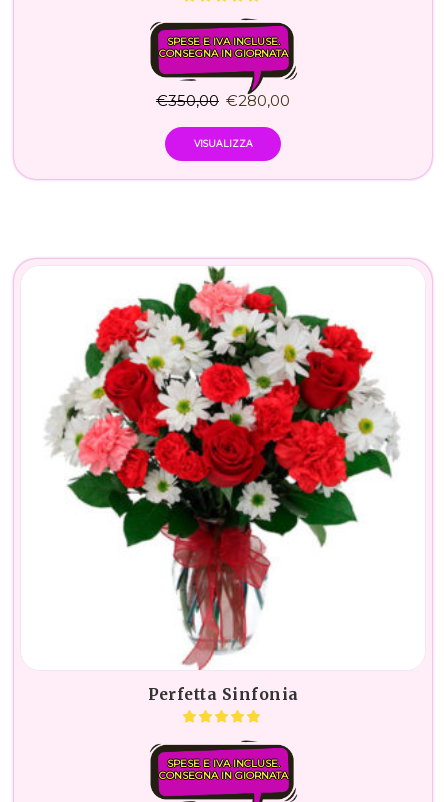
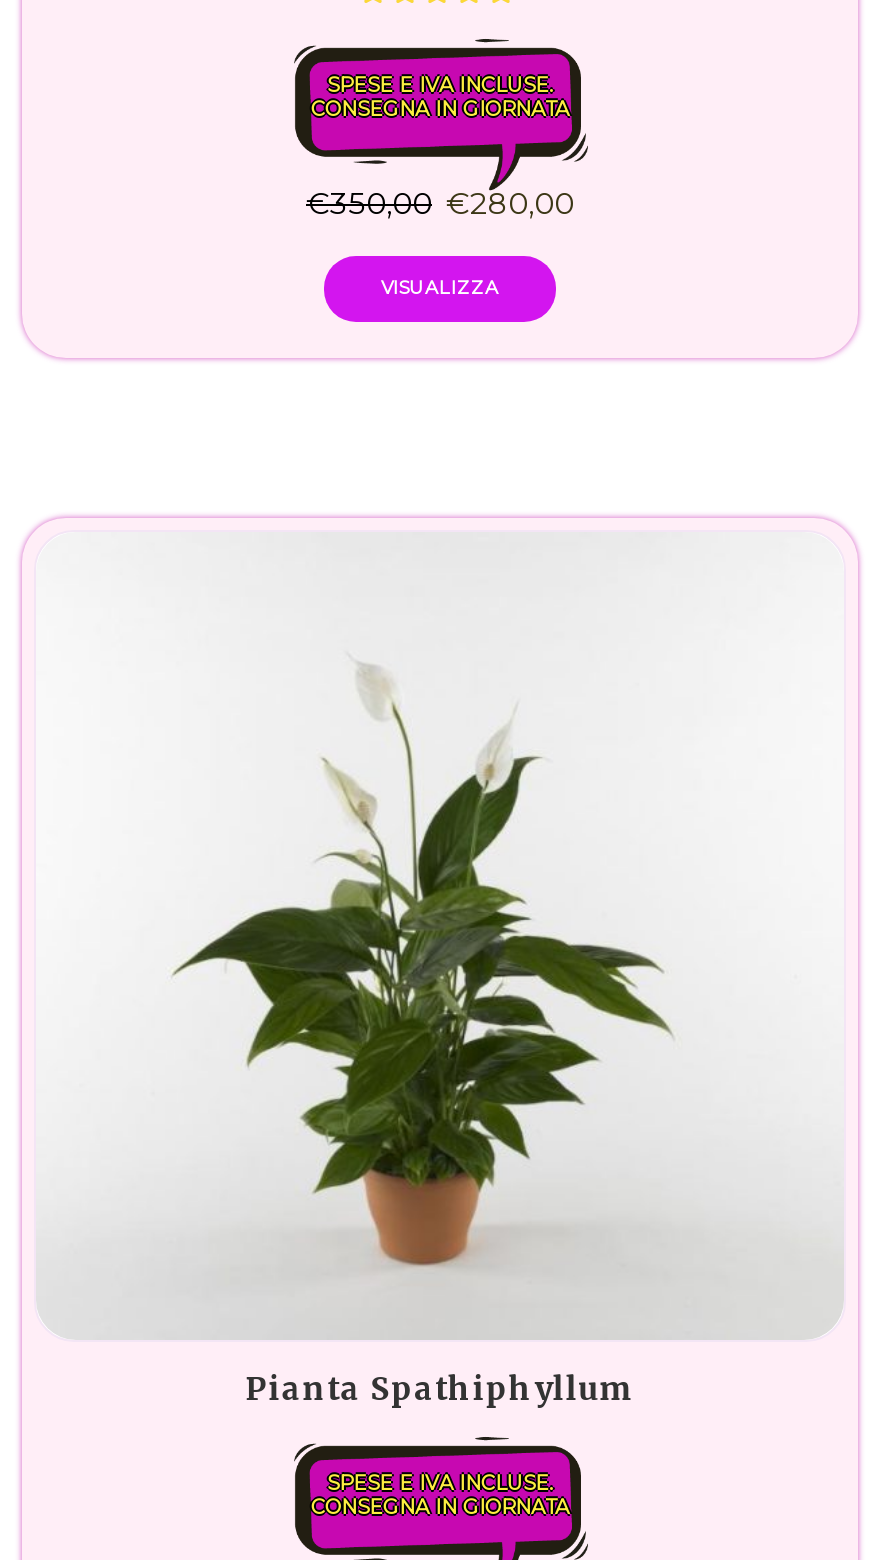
[35,266,423,704] [image] | Perfetta Sinfonia -> [42,534,842,1408] [image] | Pianta Spathiphyllum

